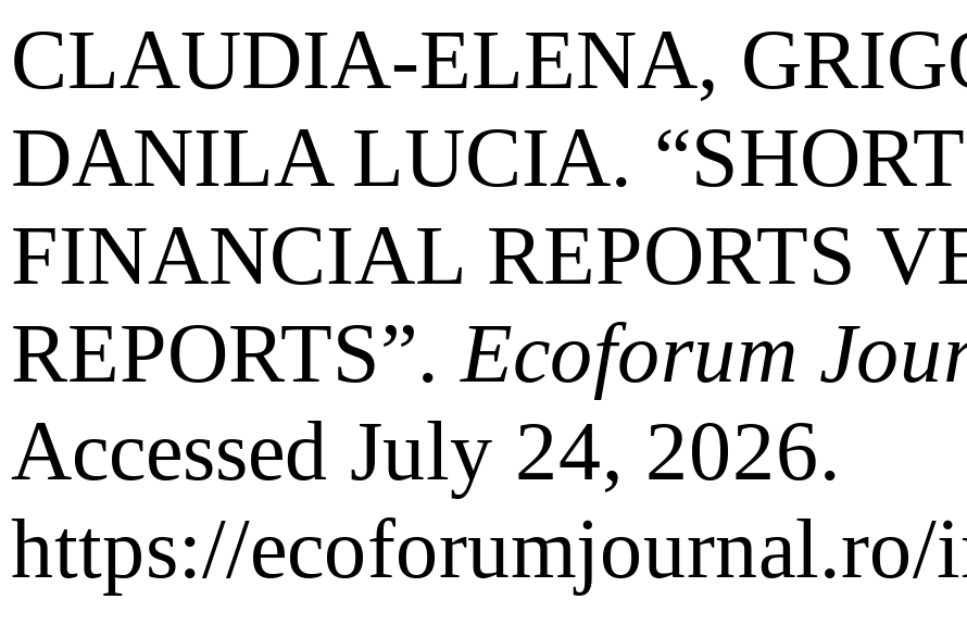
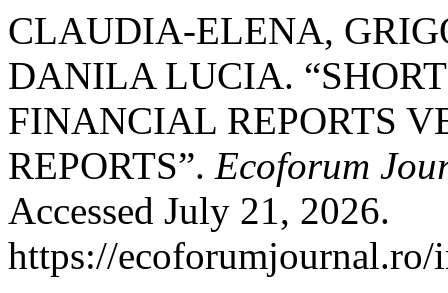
[11,403,841,497] Accessed July 24, 2026. -> [8,189,390,232] Accessed July 21, 2026.

